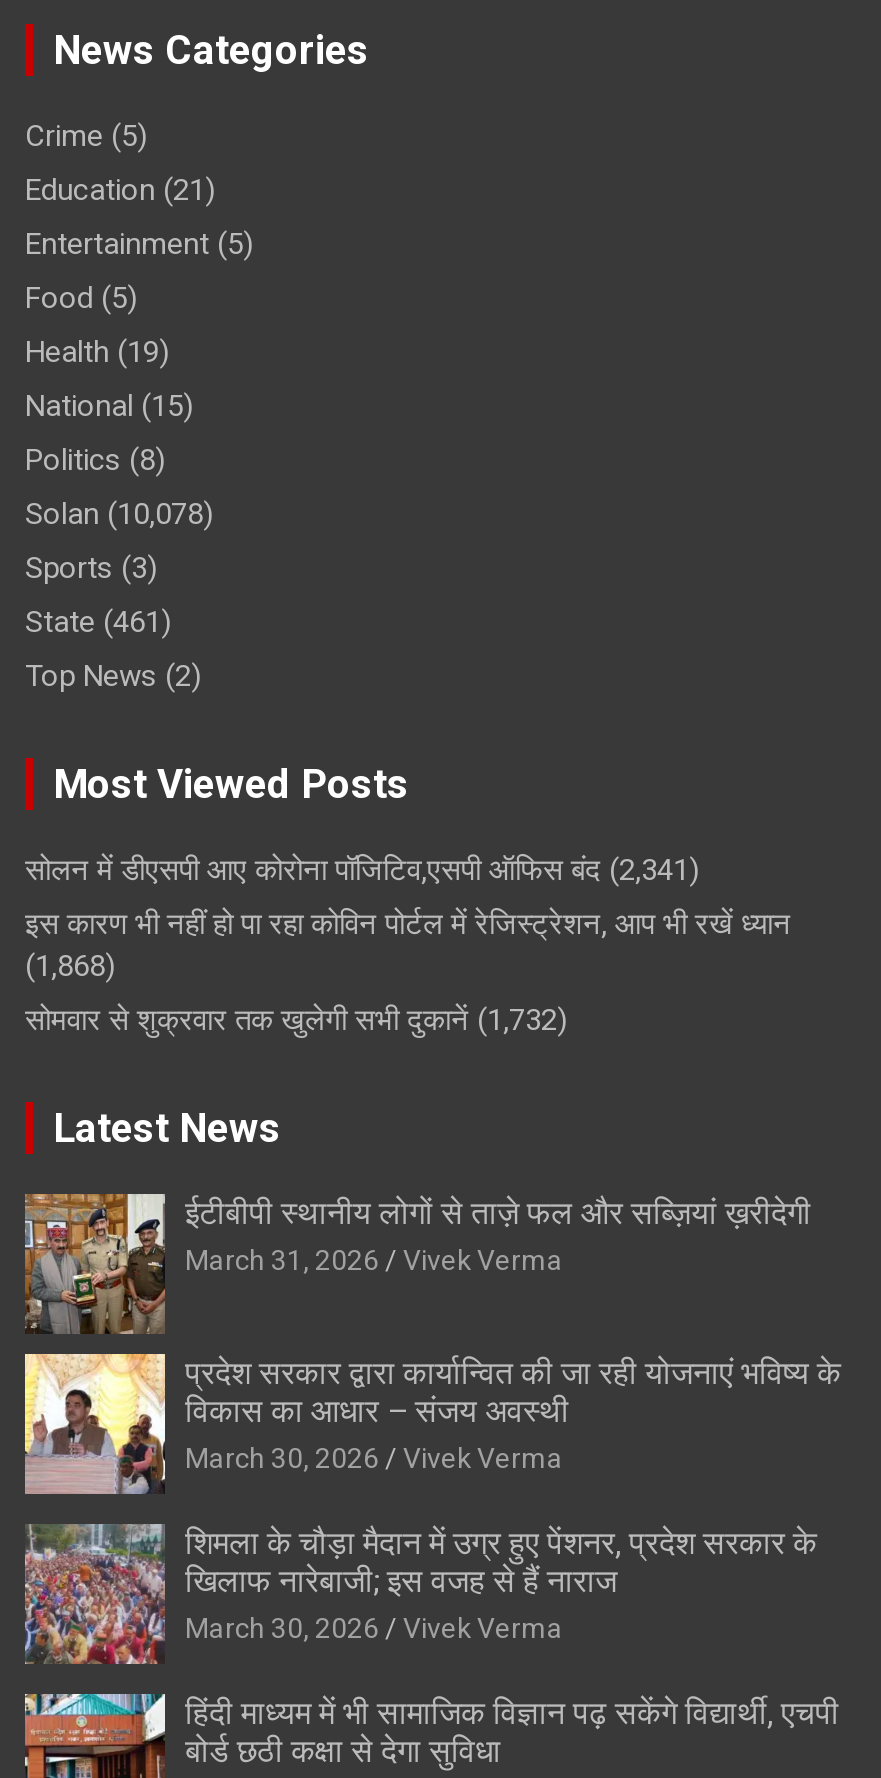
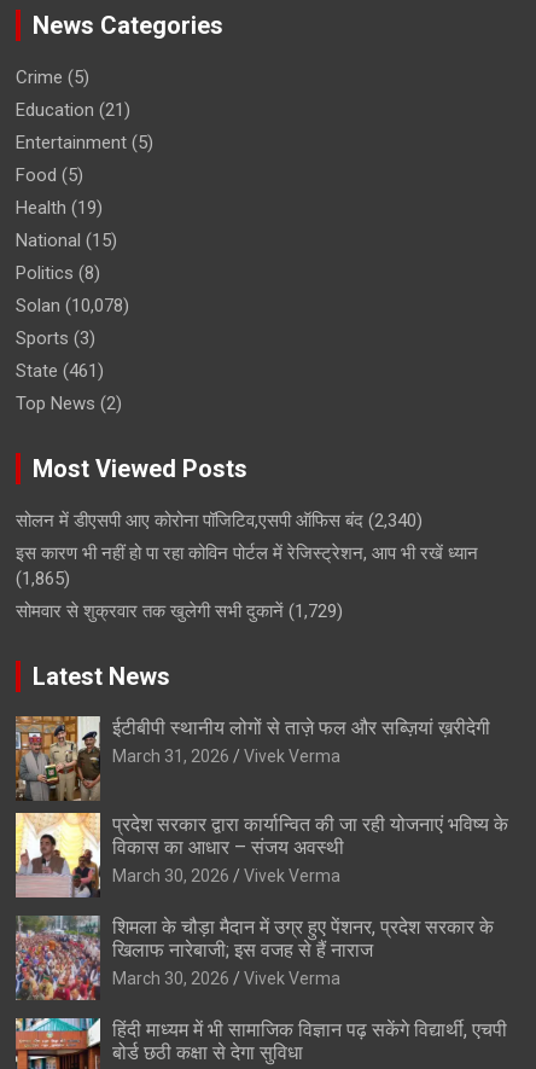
[25,853,699,889] सोलन में डीएसपी आए कोरोना पॉजिटिव,एसपी ऑफिस बंद (2,341) -> [16,510,423,532] सोलन में डीएसपी आए कोरोना पॉजिटिव,एसपी ऑफिस बंद (2,340)
[25,949,115,985] (1,868) -> [16,568,70,590] (1,865)
[25,1003,567,1039] सोमवार से शुक्रवार तक खुलेगी सभी दुकानें (1,732) -> [16,601,343,622] सोमवार से शुक्रवार तक खुलेगी सभी दुकानें (1,729)

